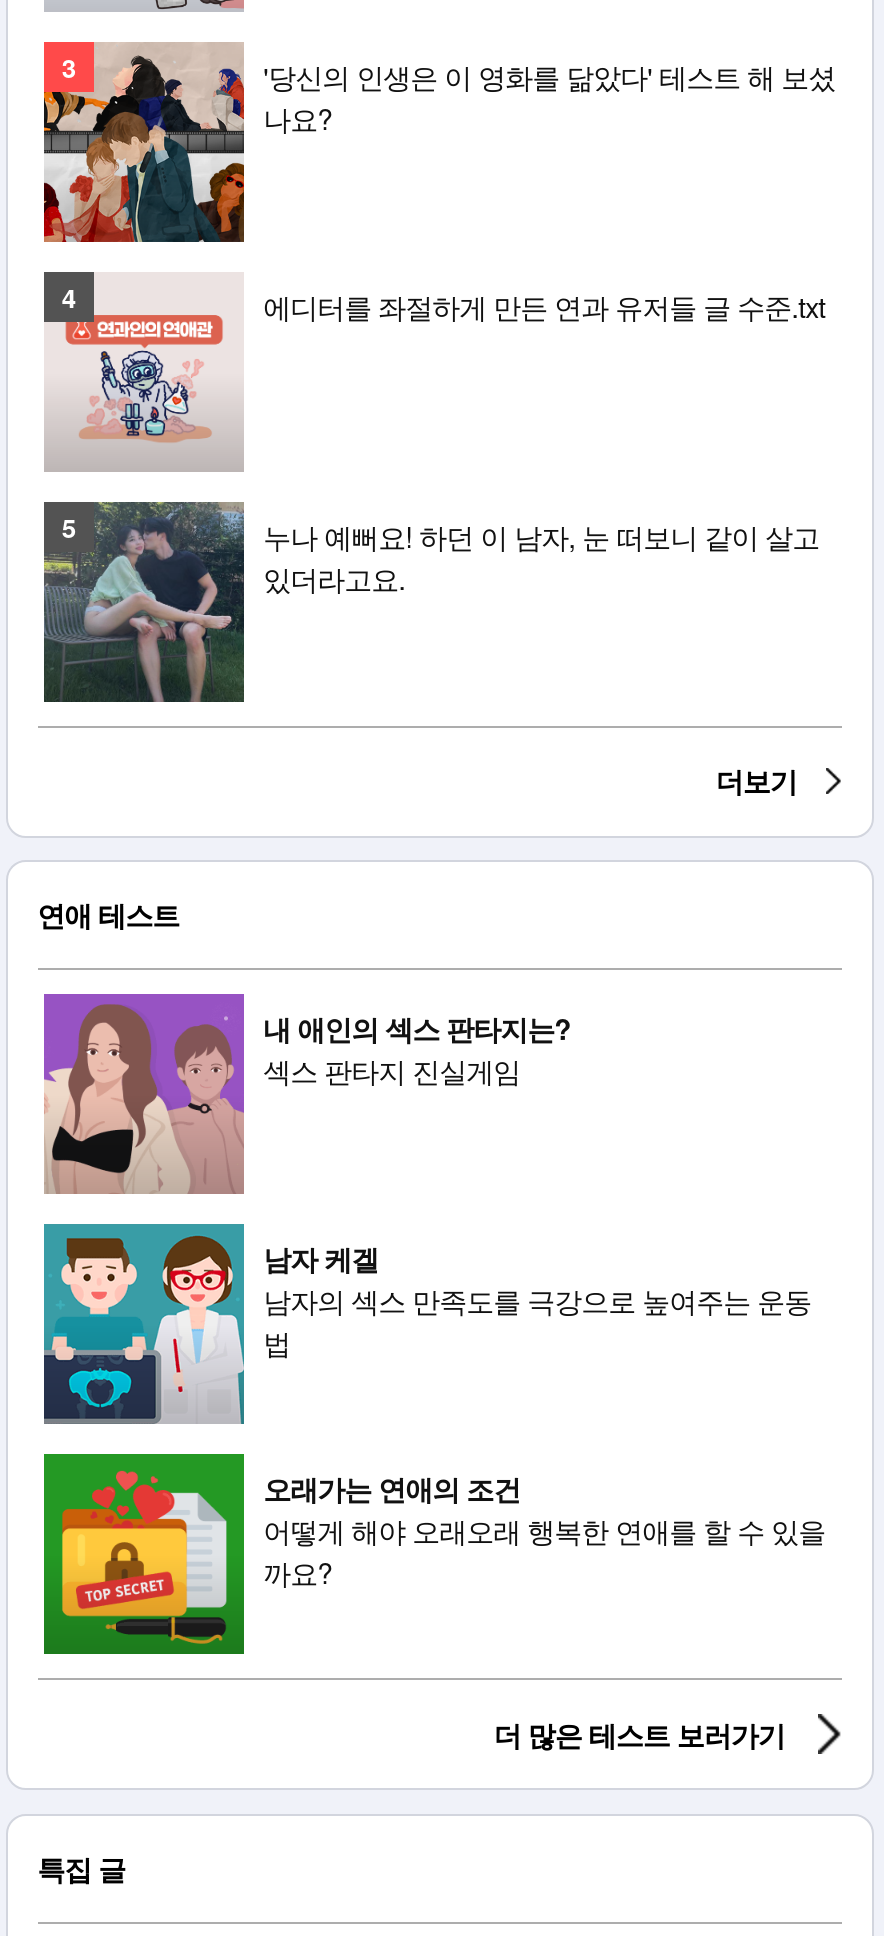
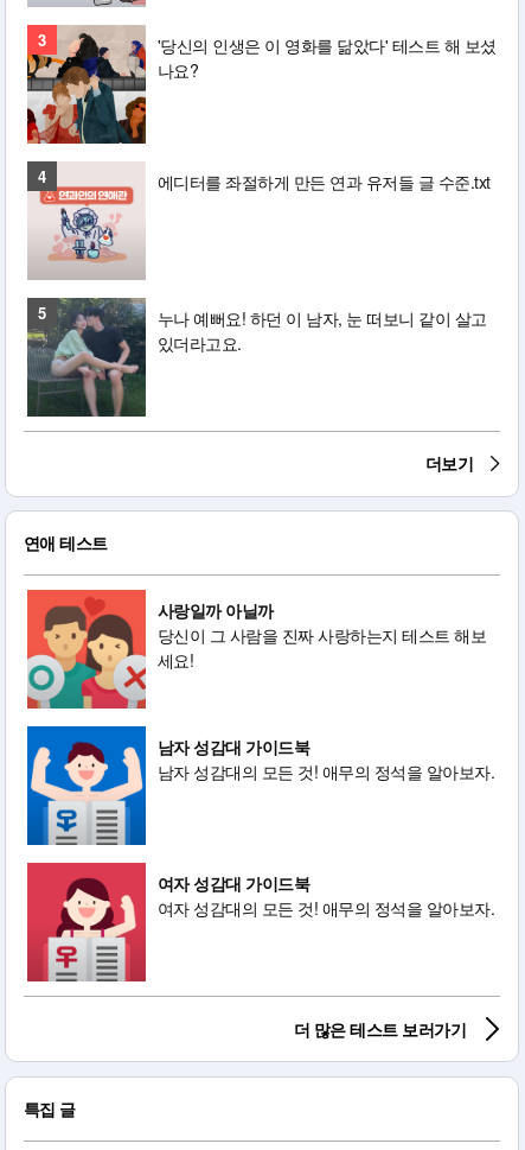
[42,992,571,1196] [image] | 내 애인의 섹스 판타지는? | 섹스 판타지 진실게임 -> [26,589,486,710] [image] | 사랑일까 아닐까 | 당신이 그 사람을 진짜 사랑하는지 테스트 해보 | 세요!
[42,1224,811,1426] [image] | 남자 케겔 | 남자의 섹스 만족도를 극강으로 높여주는 운동 | 법 -> [26,726,494,846] [image] | 남자 성감대 가이드북 | 남자 성감대의 모든 것! 애무의 정석을 알아보자.
[42,1452,825,1656] [image] | 오래가는 연애의 조건 | 어떻게 해야 오래오래 행복한 연애를 할 수 있을 | 까요? -> [26,862,494,983] [image] | 여자 성감대 가이드북 | 여자 성감대의 모든 것! 애무의 정석을 알아보자.

